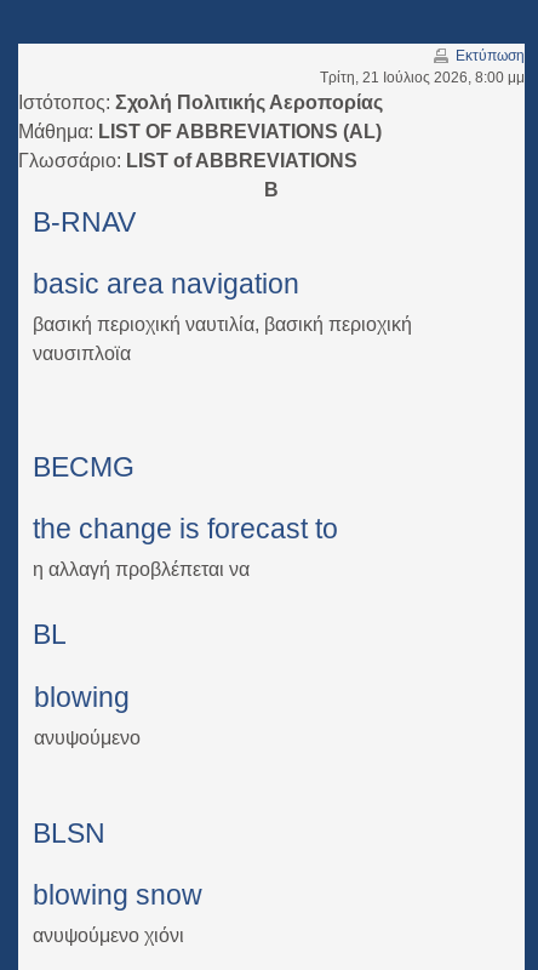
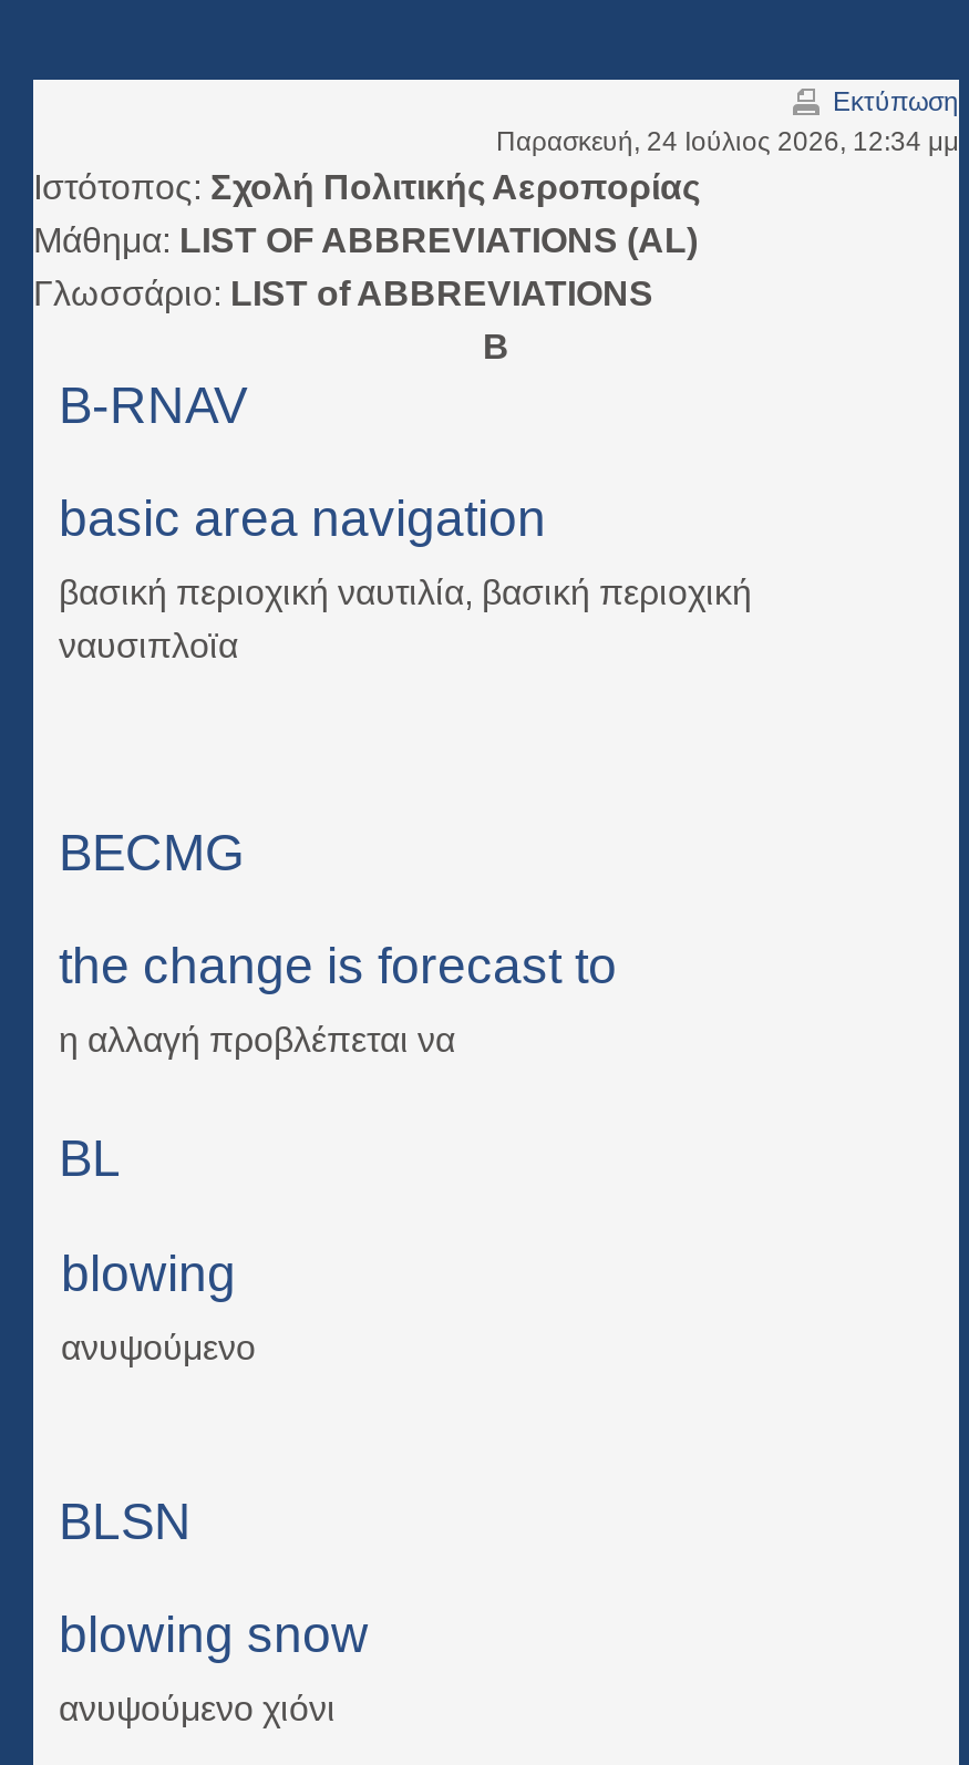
[320,69,525,86] Τρίτη, 21 Ιούλιος 2026, 8:00 μμ -> [496,126,959,157] Παρασκευή, 24 Ιούλιος 2026, 12:34 μμ

